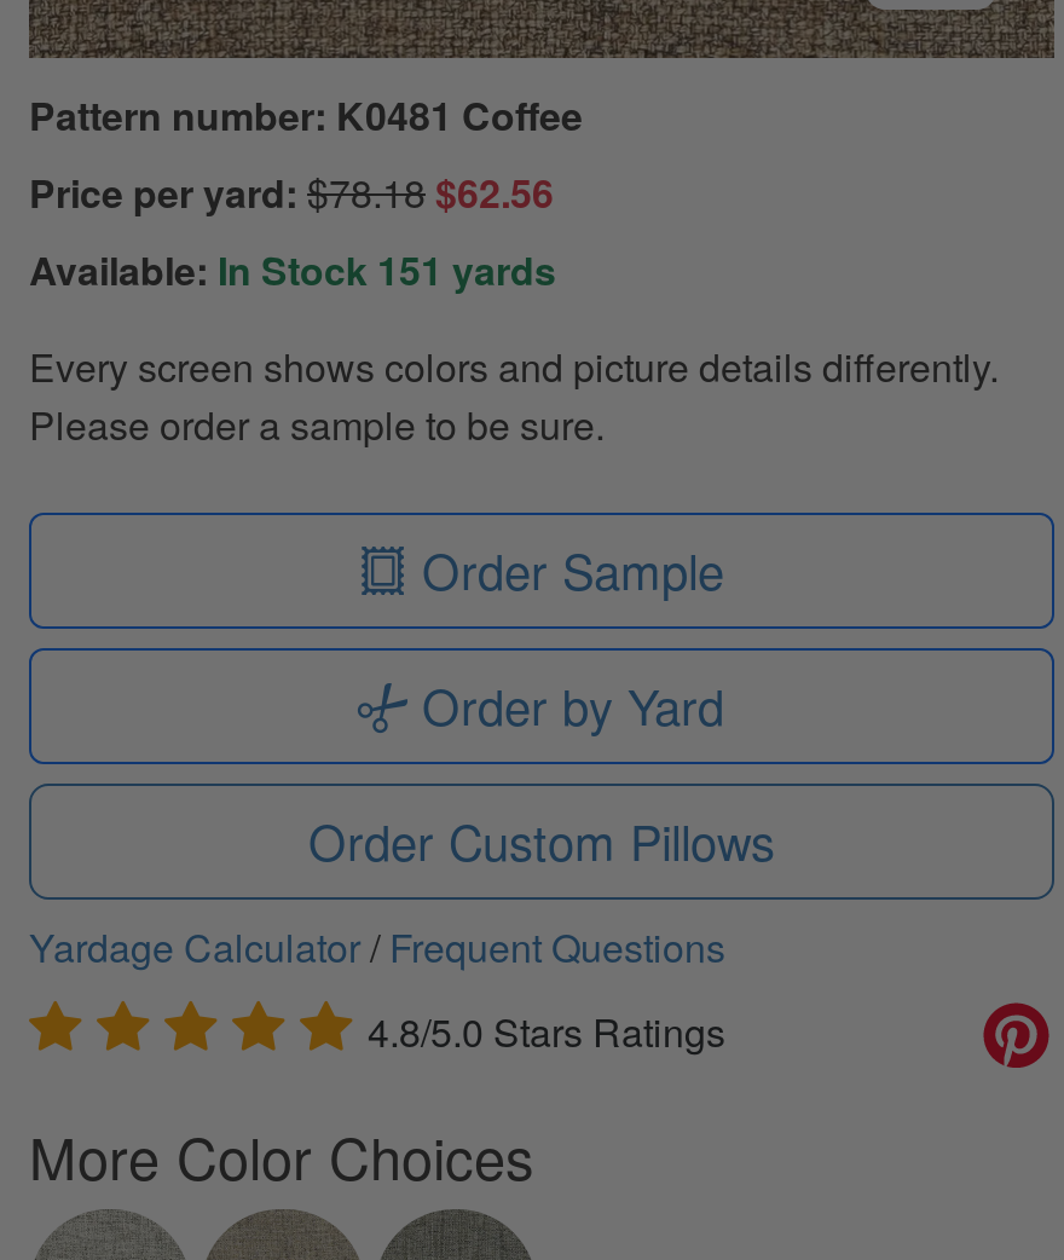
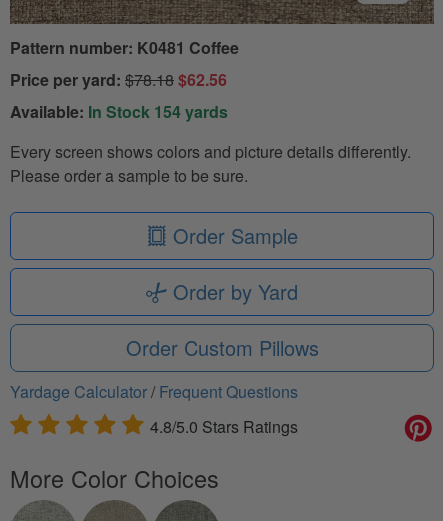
[29,241,556,297] Available: In Stock 151 yards -> [10,100,228,123] Available: In Stock 154 yards

